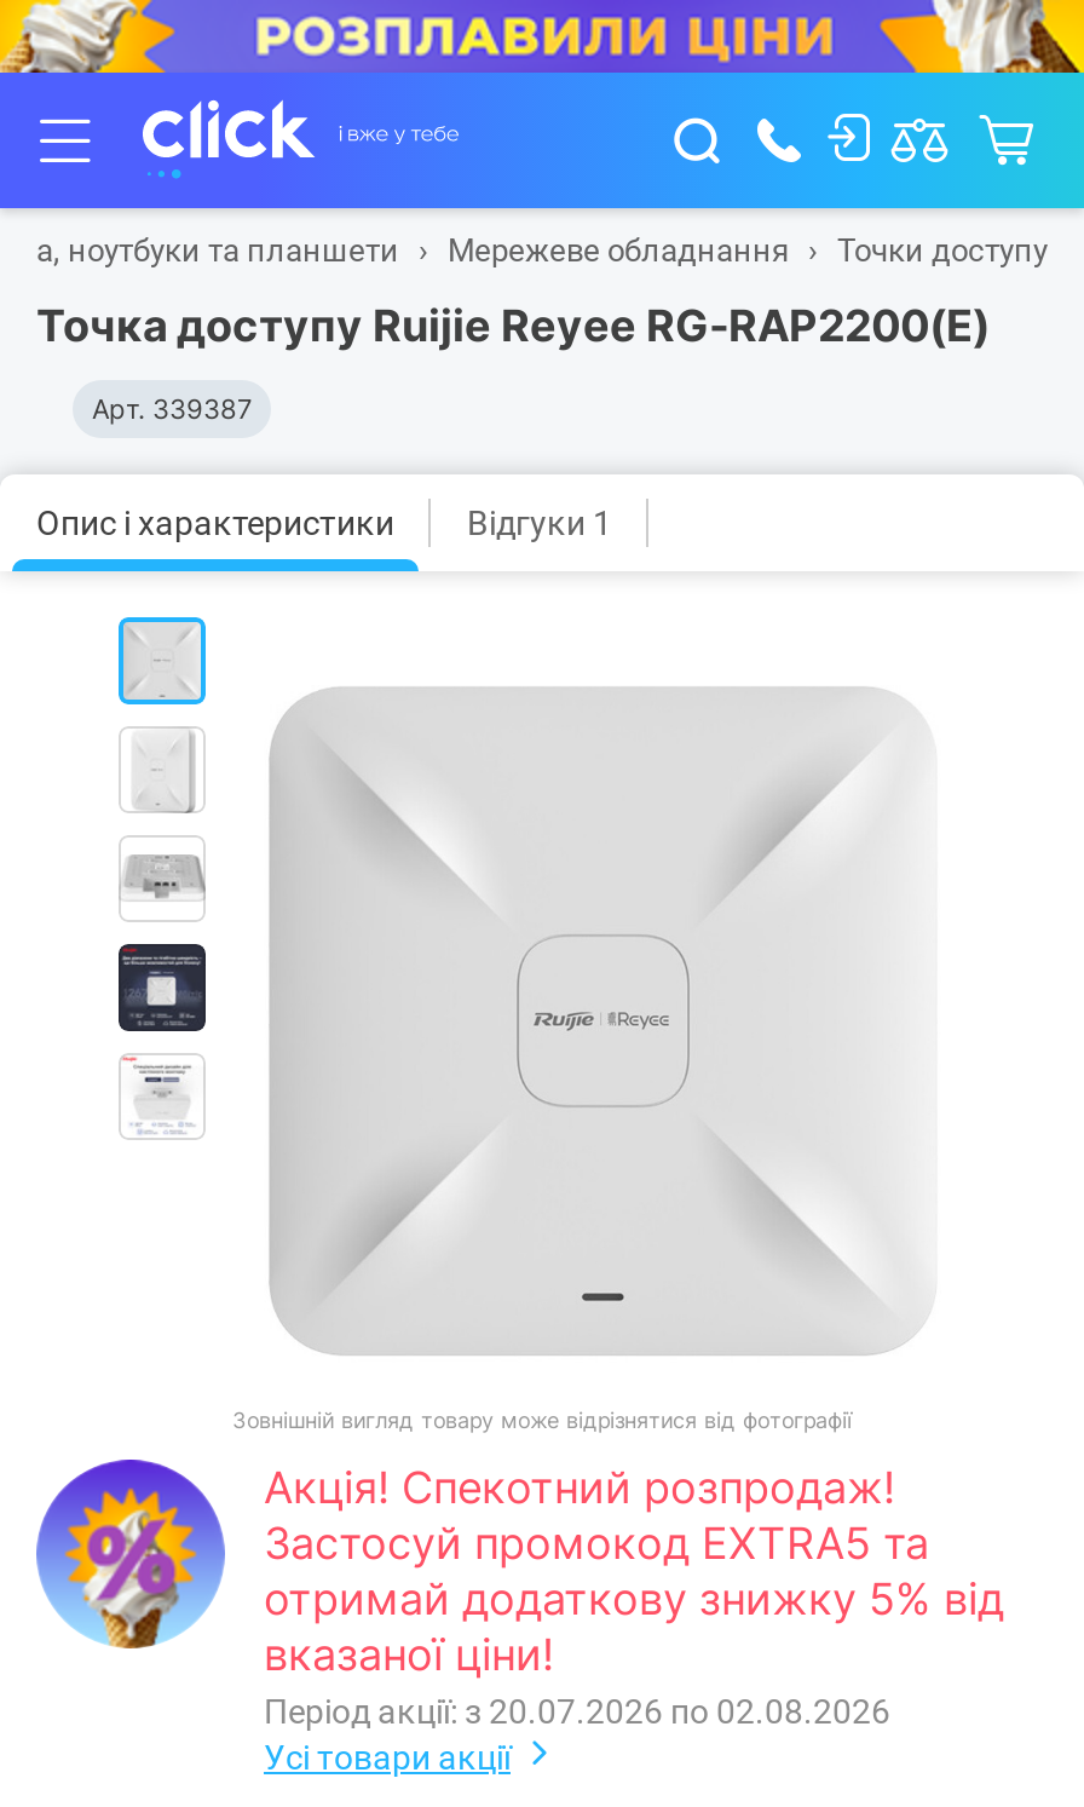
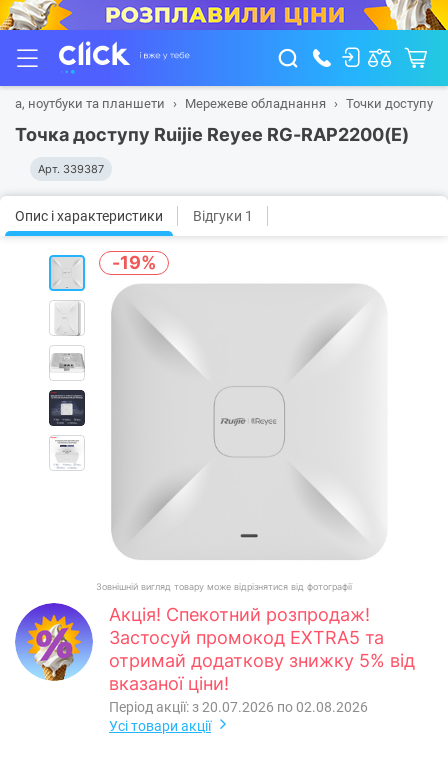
none -> [112,252,156,273] -19%

